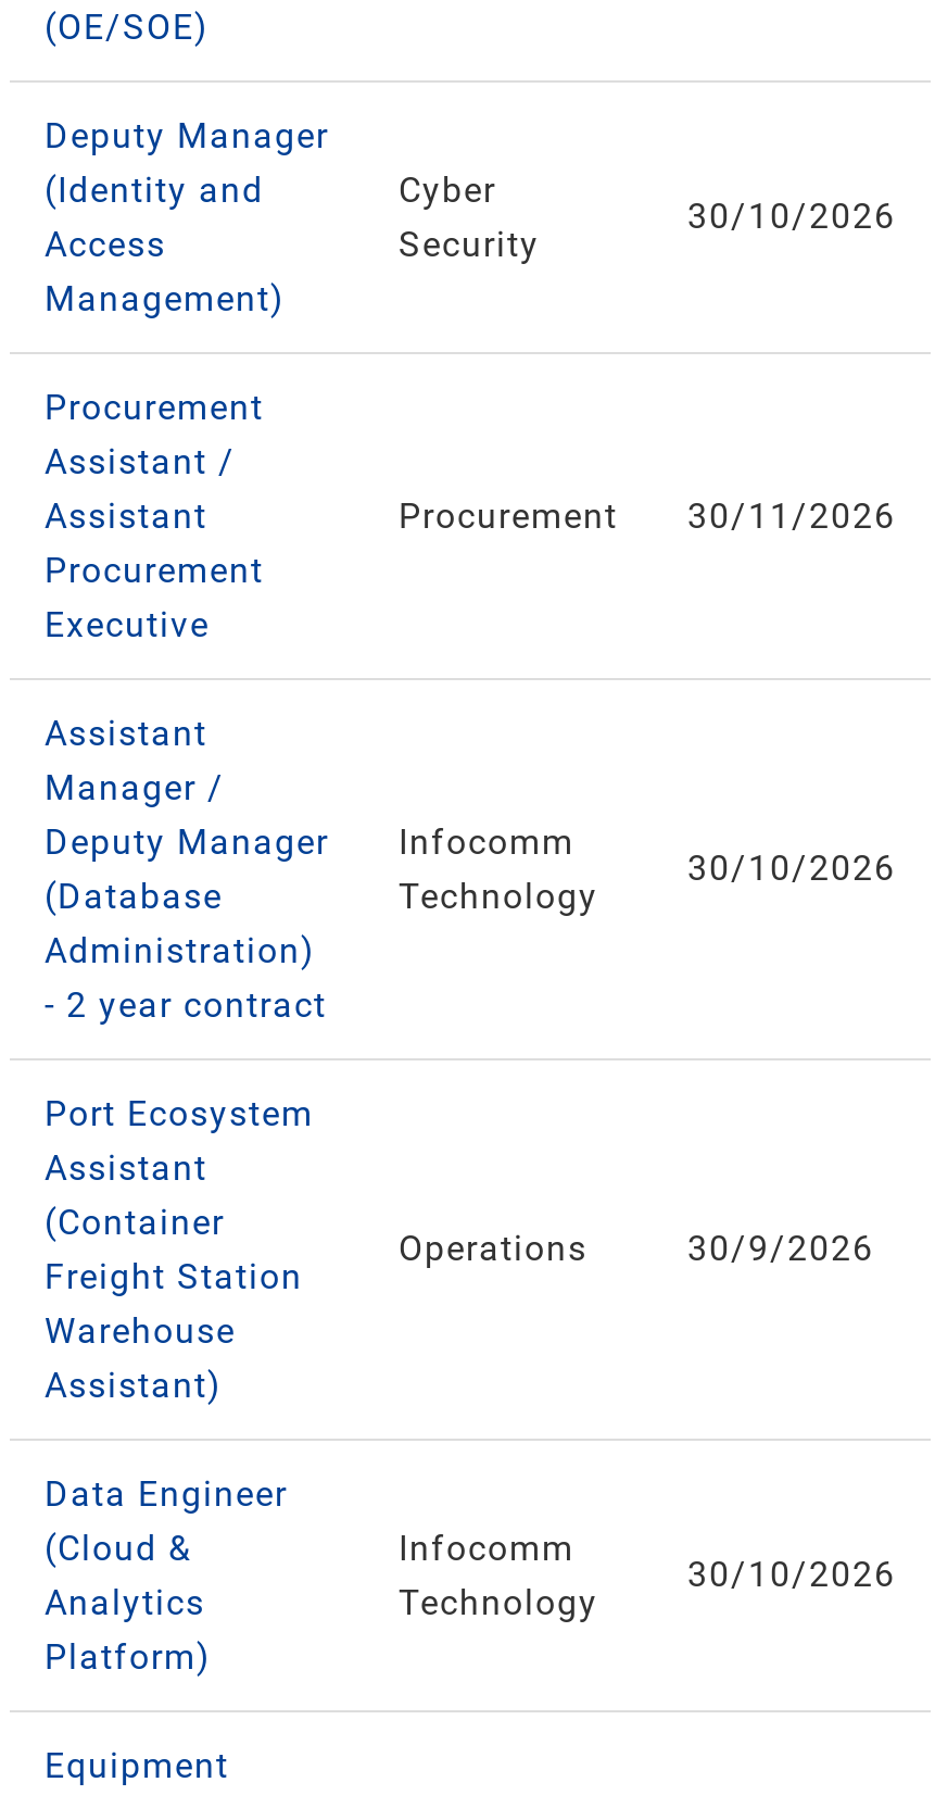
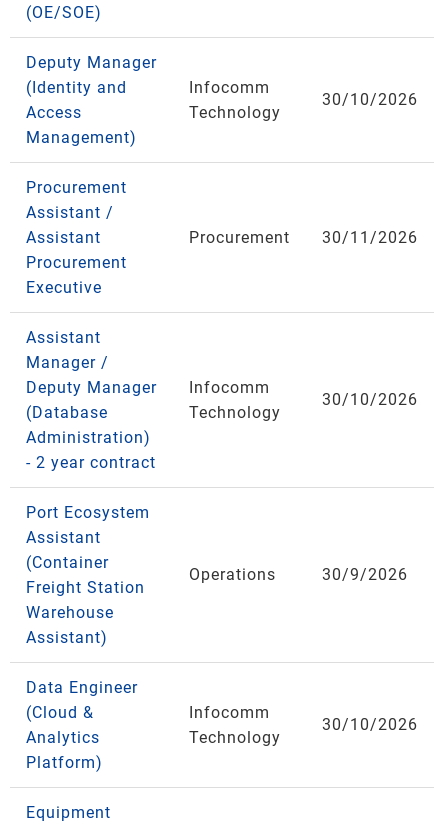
[399,170,540,265] Cyber | Security -> [189,78,281,122] Infocomm | Technology

